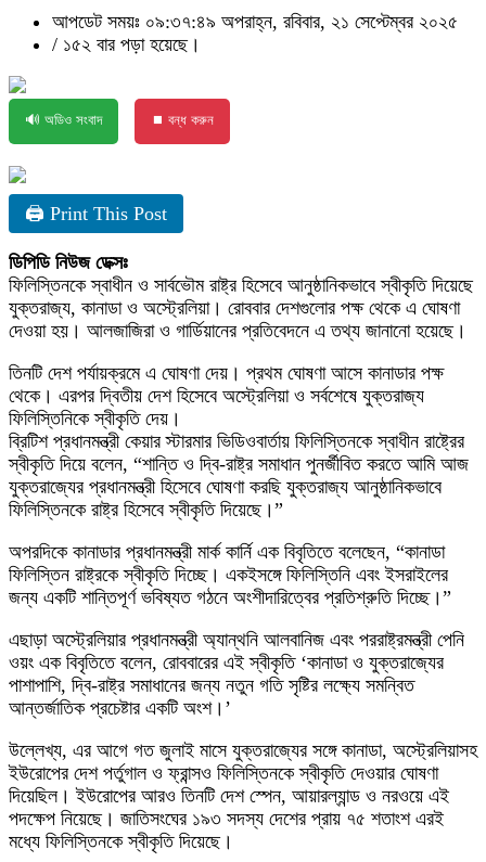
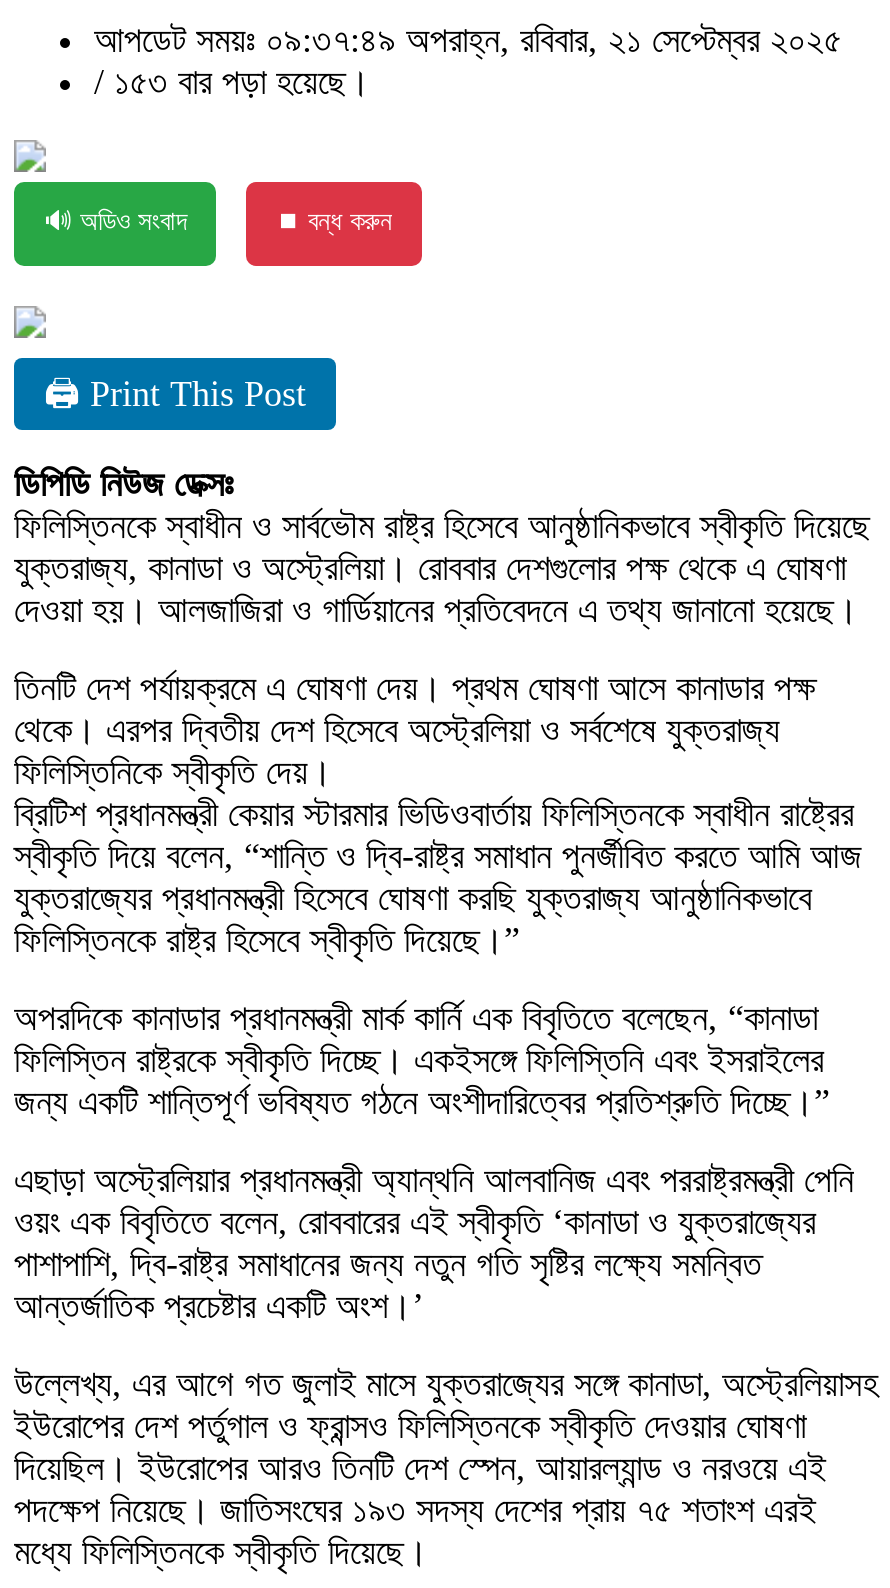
[52,34,201,55] / ১৫২ বার পড়া হয়েছে। -> [94,62,370,102] / ১৫৩ বার পড়া হয়েছে।

